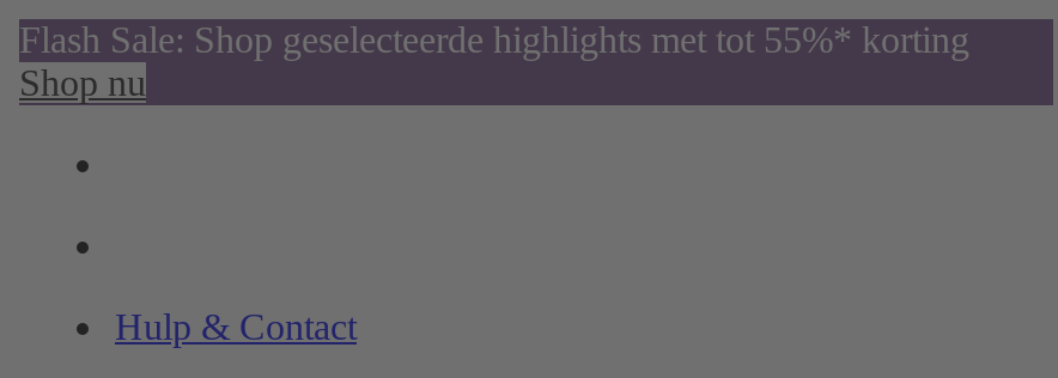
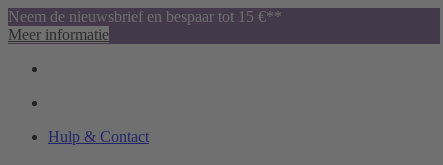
[19,19,969,103] Flash Sale: Shop geselecteerde highlights met tot 55%* korting | Shop nu -> [8,8,282,43] Neem de nieuwsbrief en bespaar tot 15 €** | Meer informatie

